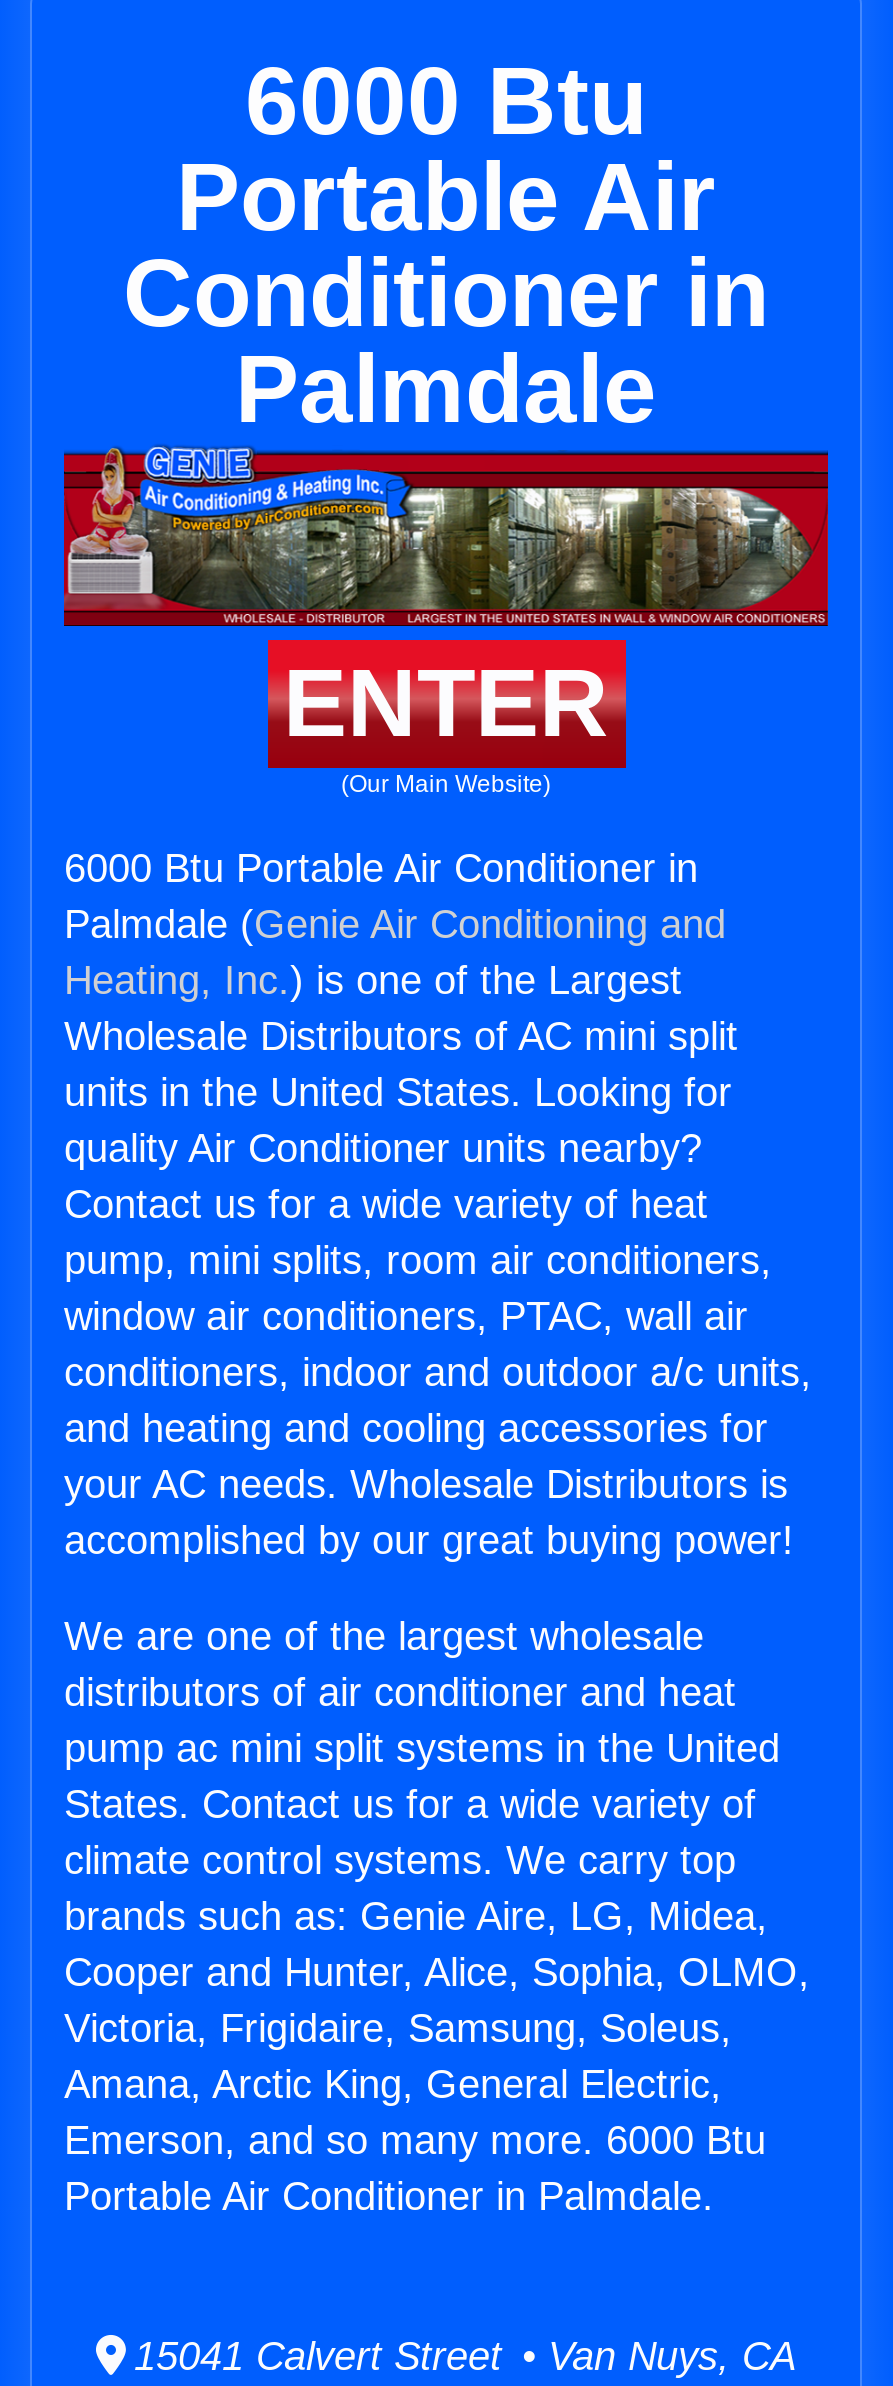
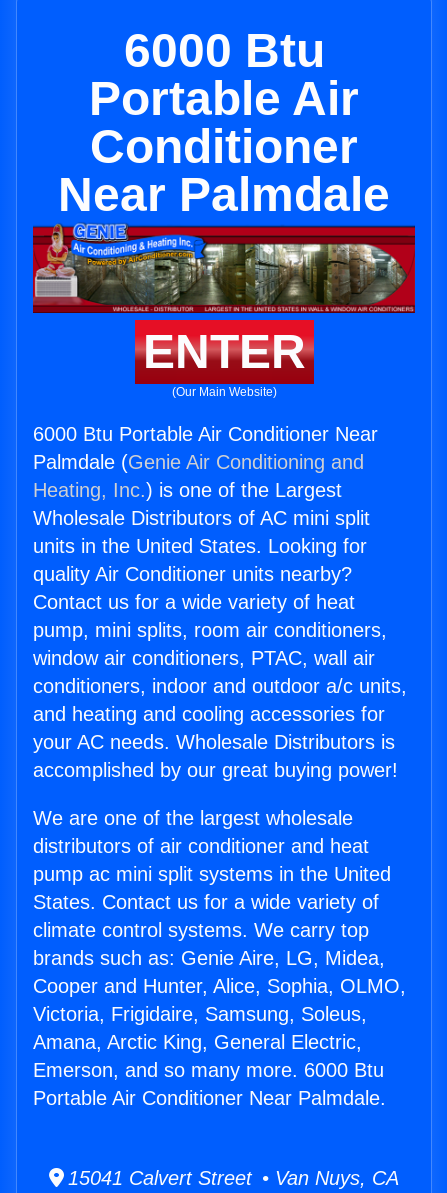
[123,240,769,442] Conditioner in | Palmdale -> [58,120,390,221] Conditioner | Near Palmdale
[64,846,698,890] 6000 Btu Portable Air Conditioner in -> [33,423,378,445] 6000 Btu Portable Air Conditioner Near
[64,2174,714,2218] Portable Air Conditioner in Palmdale. -> [33,1087,386,1109] Portable Air Conditioner Near Palmdale.

